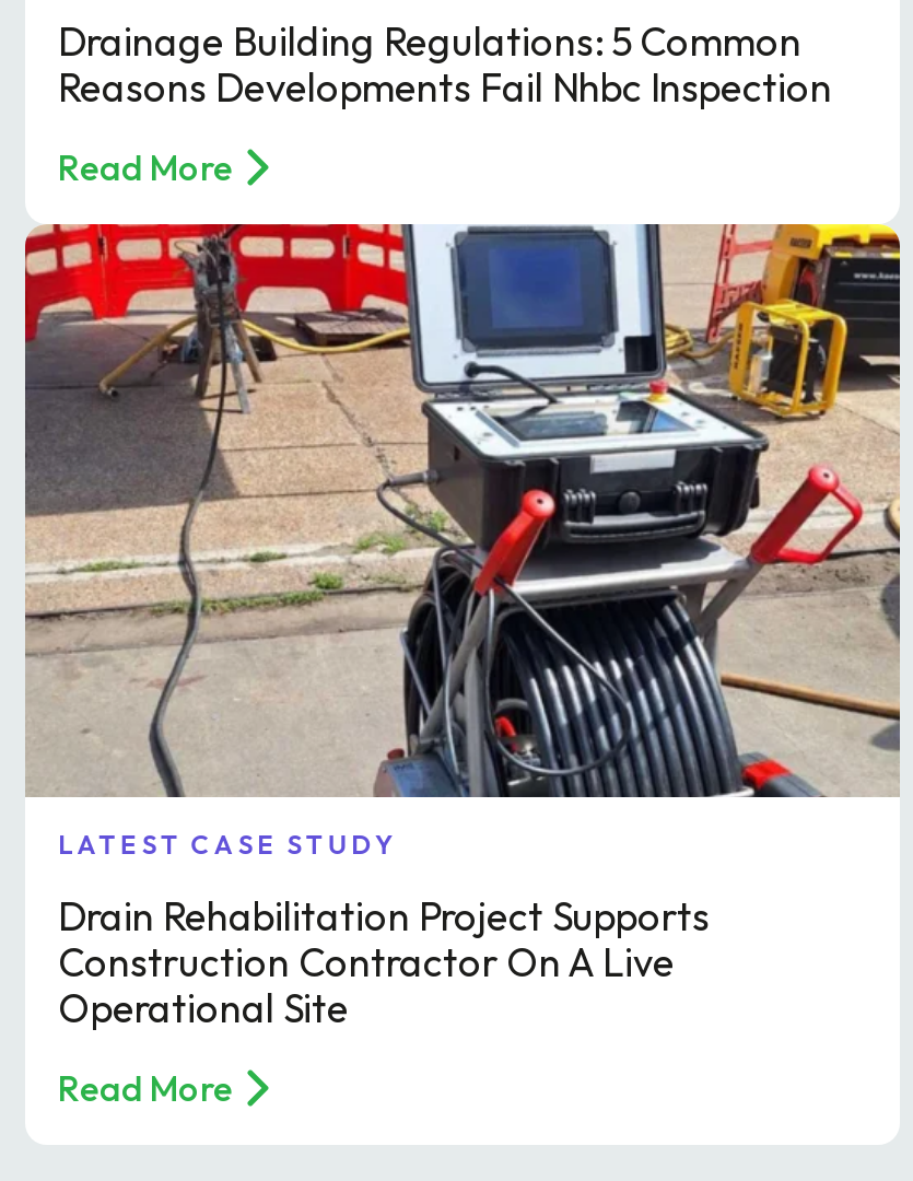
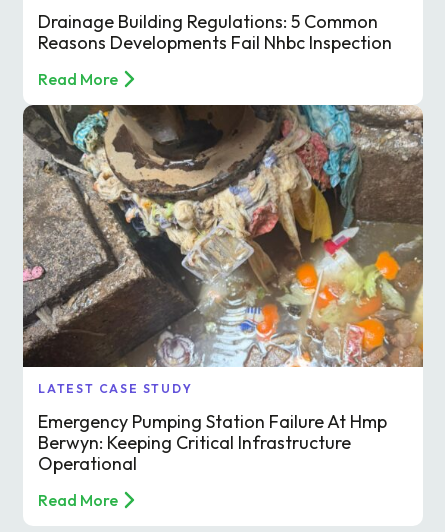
[23,222,902,799] [image] -> [22,104,424,368] [image]
[58,891,710,1033] Drain Rehabilitation Project Supports | Construction Contractor On A Live | Operational Site -> [38,410,387,475] Emergency Pumping Station Failure At Hmp | Berwyn: Keeping Critical Infrastructure | Operational

